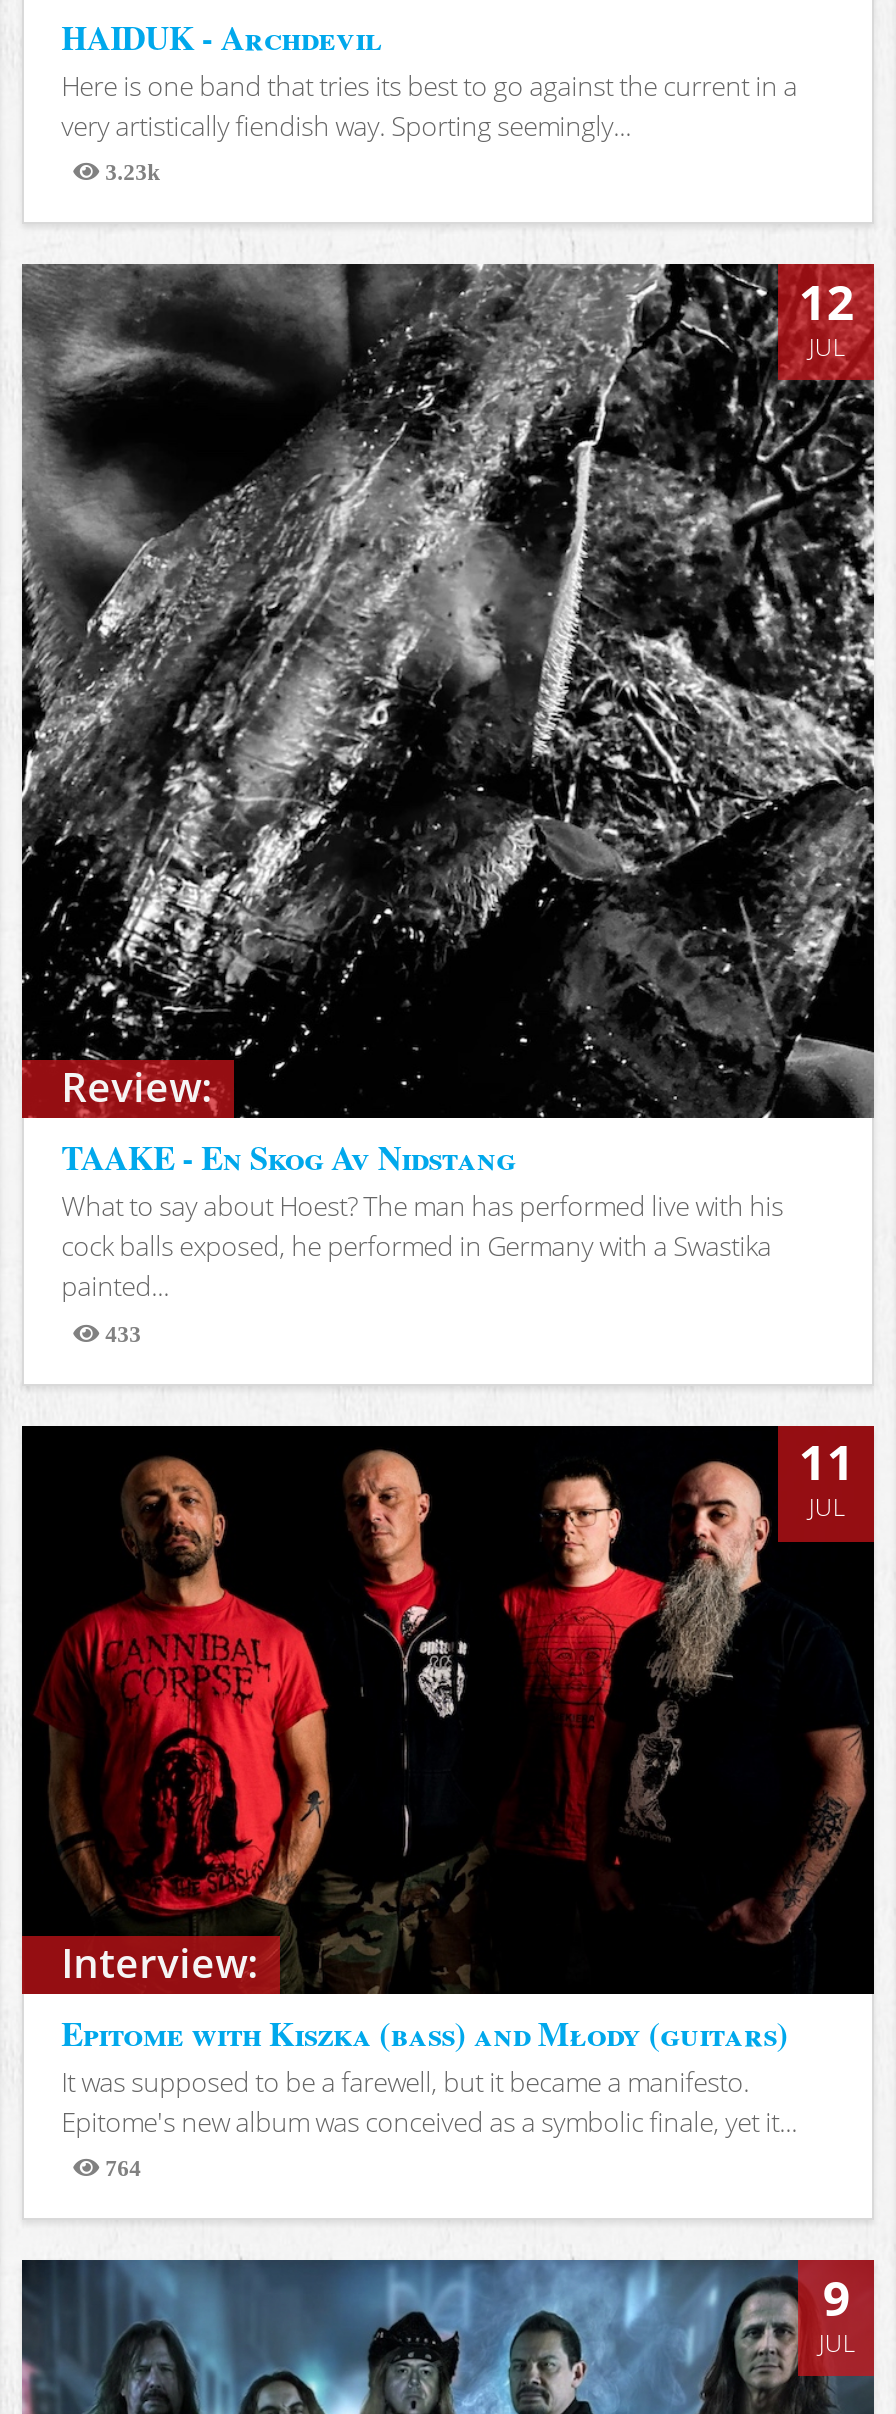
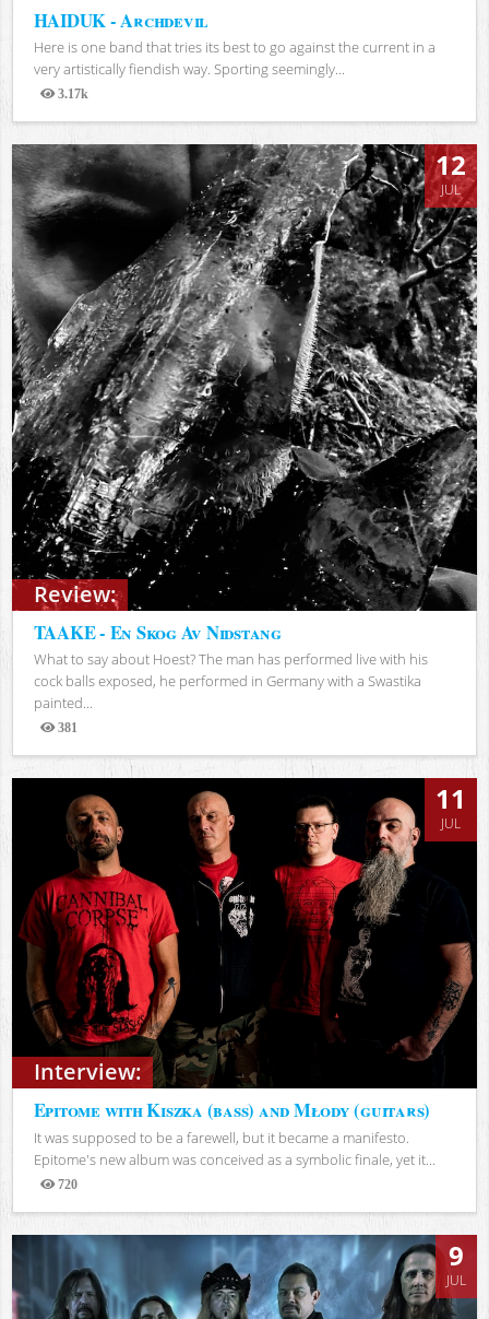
[99,160,161,182] 3.23k -> [54,88,88,100] 3.17k
[99,1321,141,1343] 433 -> [54,722,77,734] 381
[99,2156,141,2178] 764 -> [54,1178,77,1190] 720

